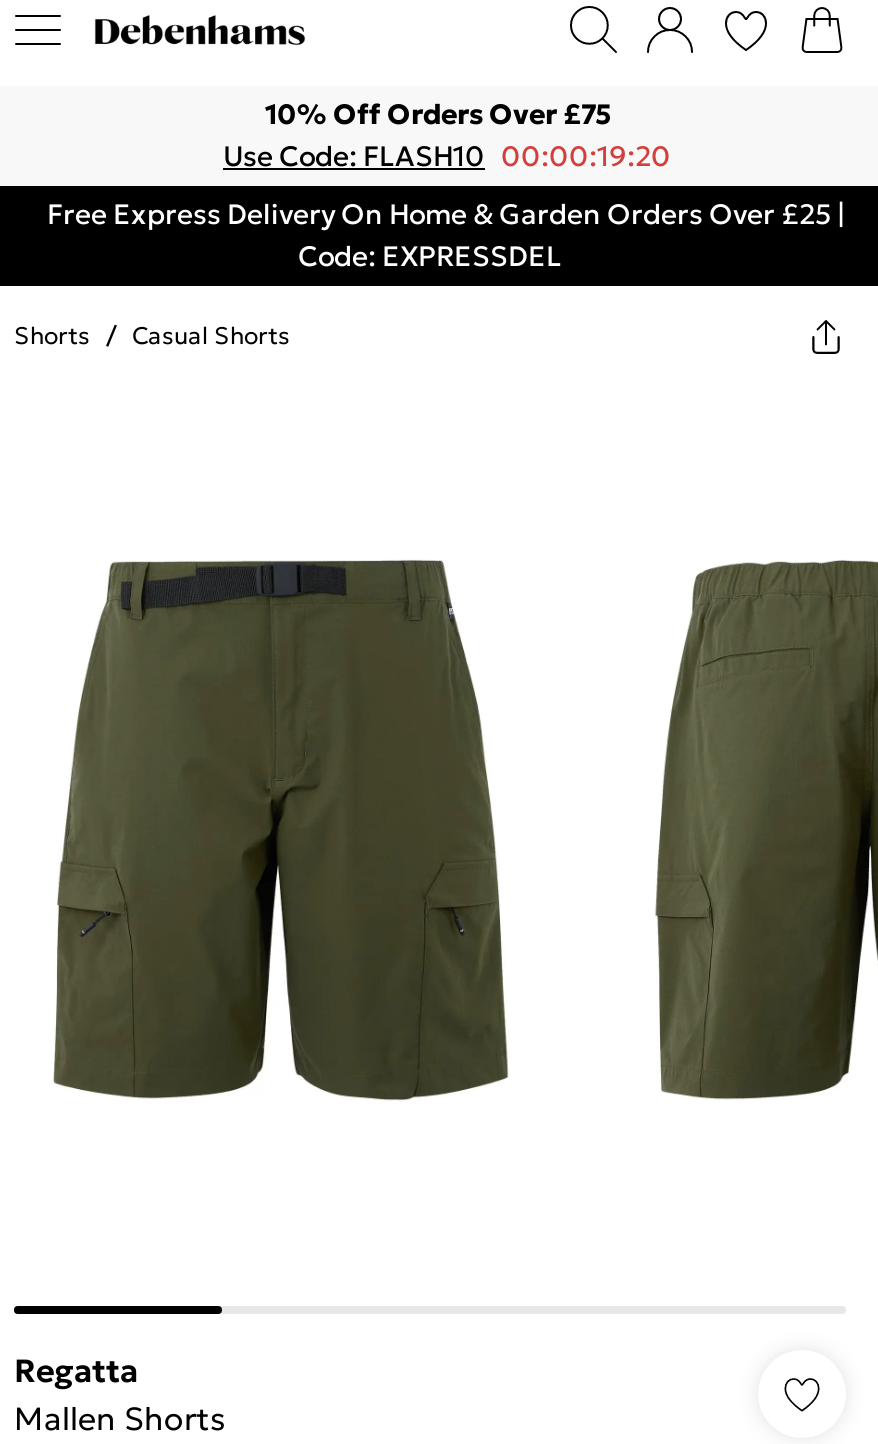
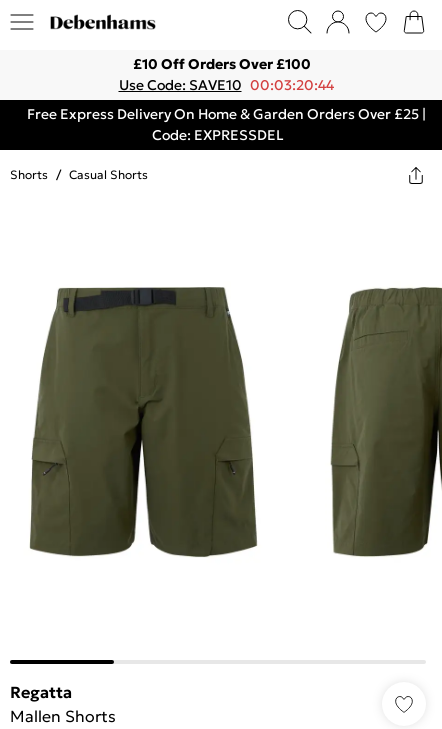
[265,96,611,132] 10% Off Orders Over £75 -> [133,55,311,73] £10 Off Orders Over £100
[223,138,671,174] Use Code: FLASH10 00:00:19:20 -> [118,76,333,94] Use Code: SAVE10 00:03:20:44

